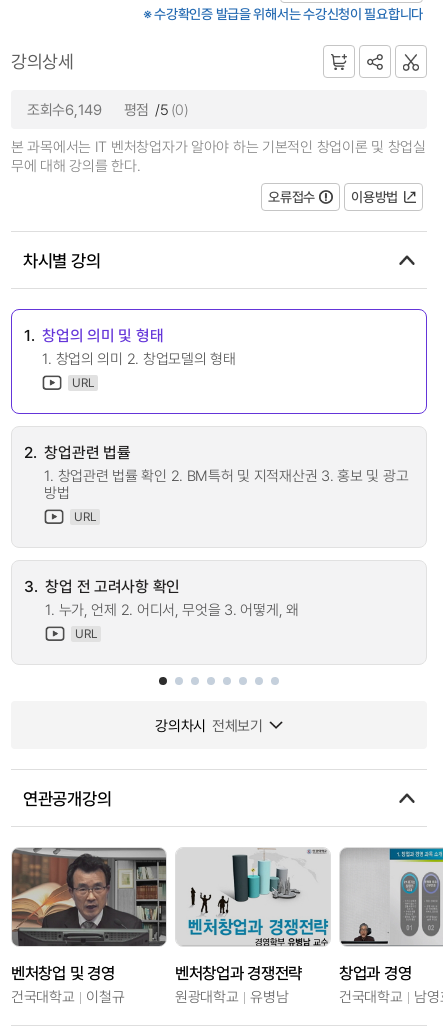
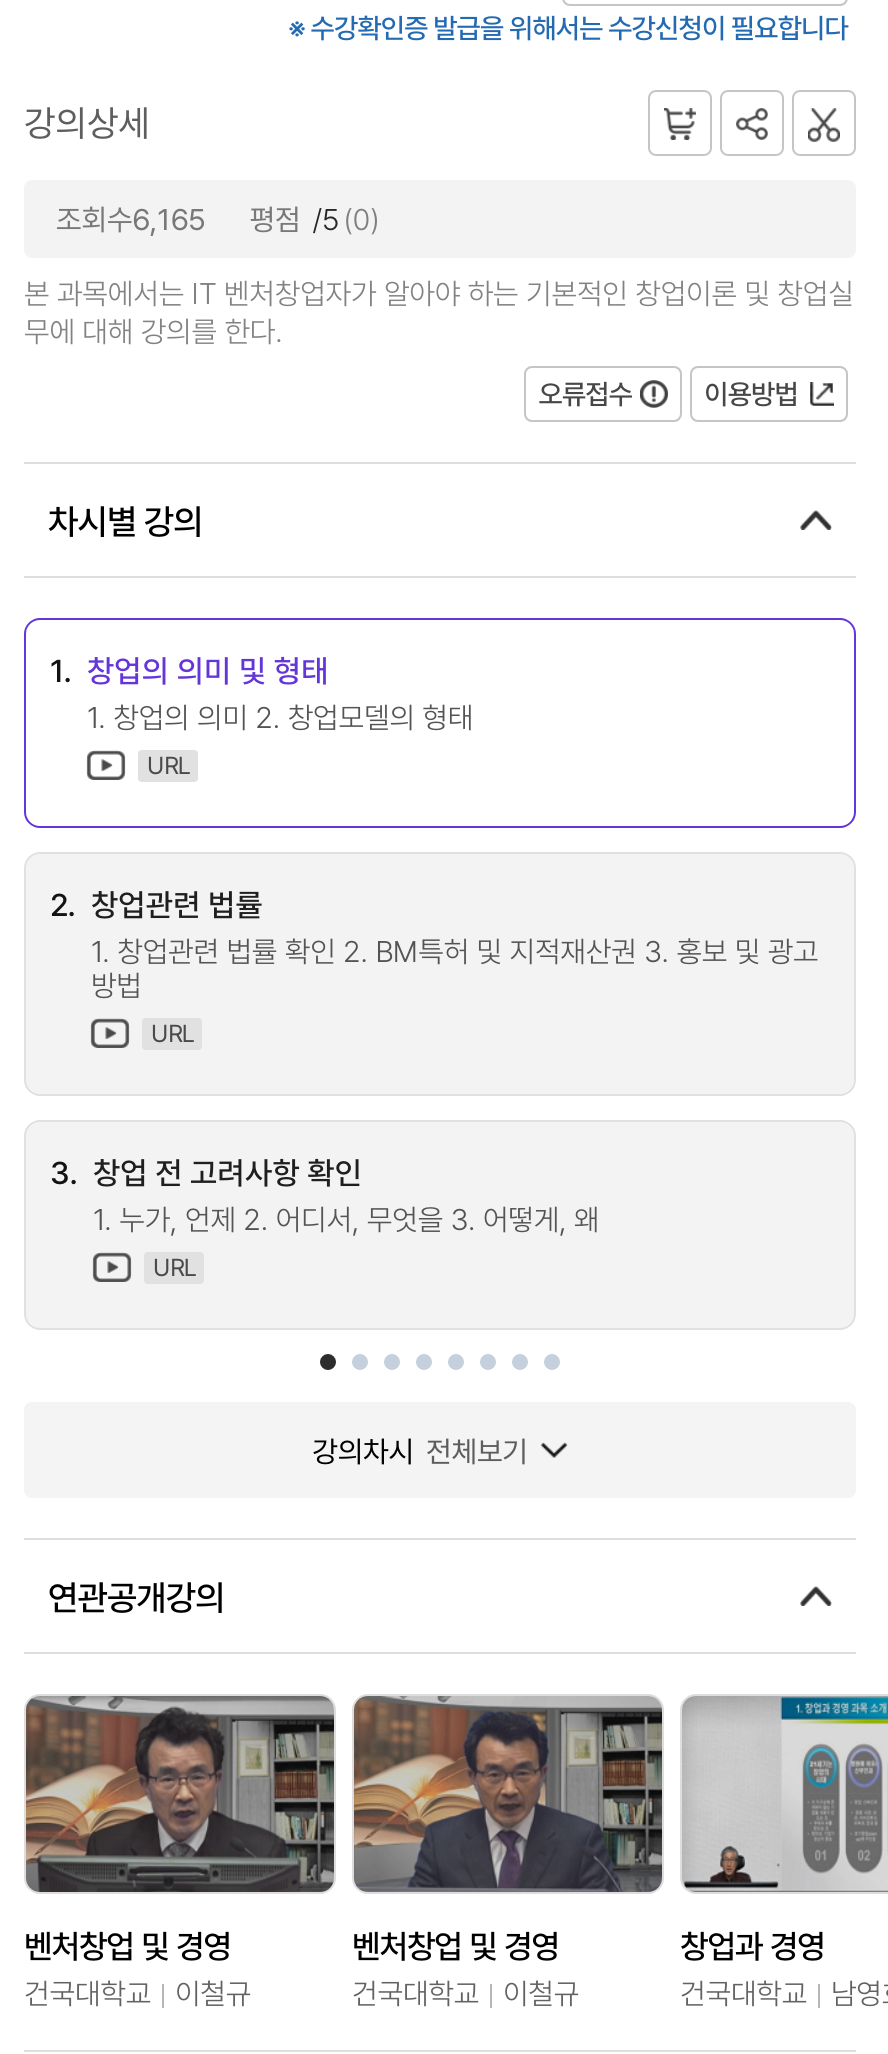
[27,99,189,119] 조회수6,149 평점 /5 (0) -> [56,198,380,238] 조회수6,165 평점 /5 (0)
[175,849,330,1006] [image] | 벤처창업과 경쟁전략 | 원광대학교 | 유병남 -> [352,1696,664,2012] [image] | 벤처창업 및 경영 | 건국대학교 | 이철규

